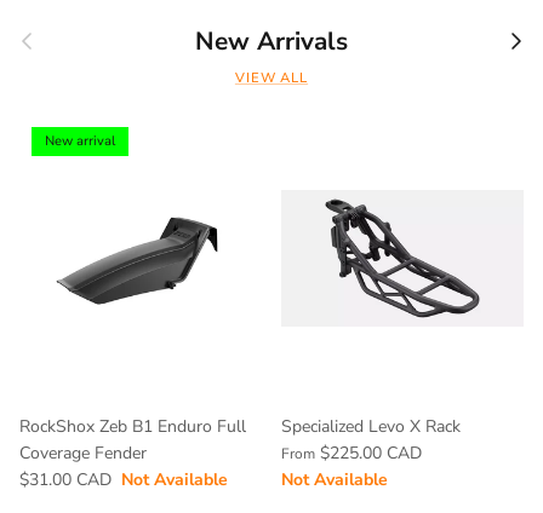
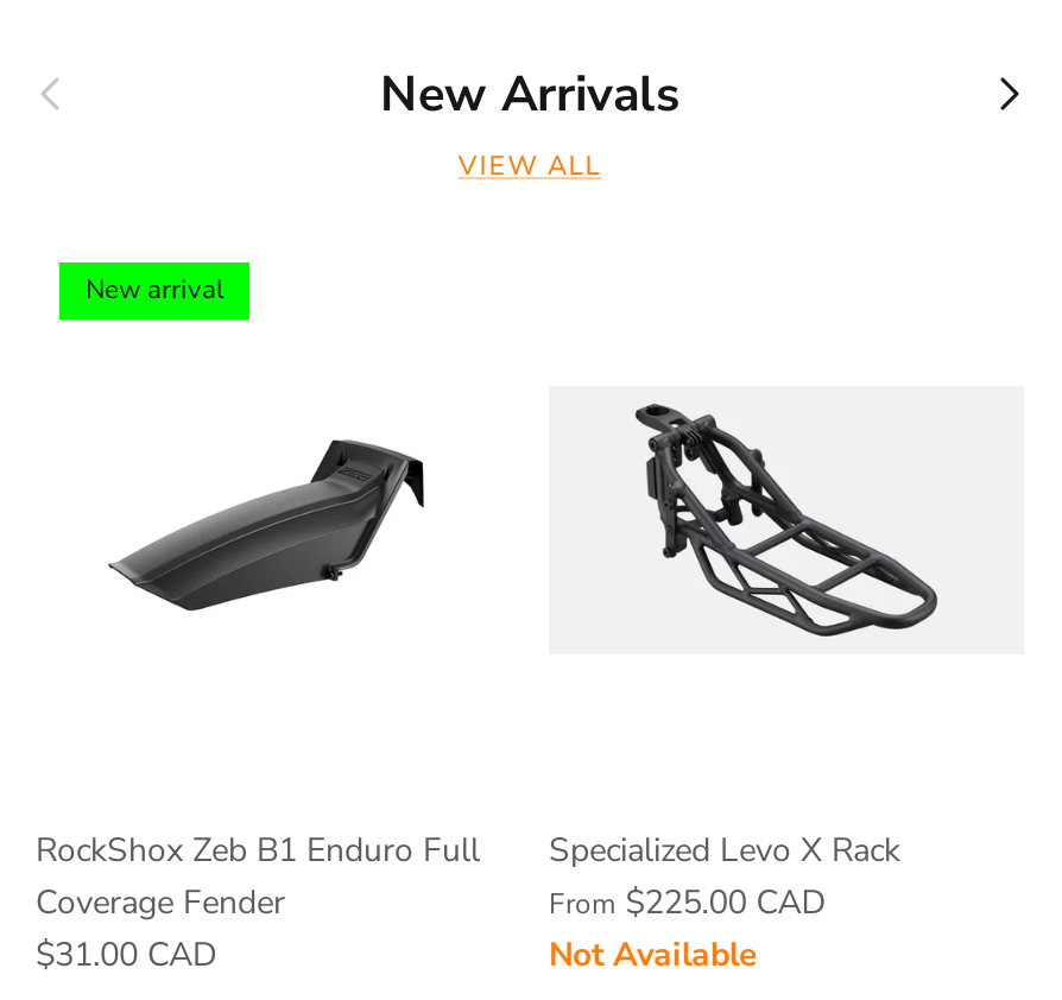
[19,468,227,491] $31.00 CAD Not Available -> [36,933,216,978] $31.00 CAD

